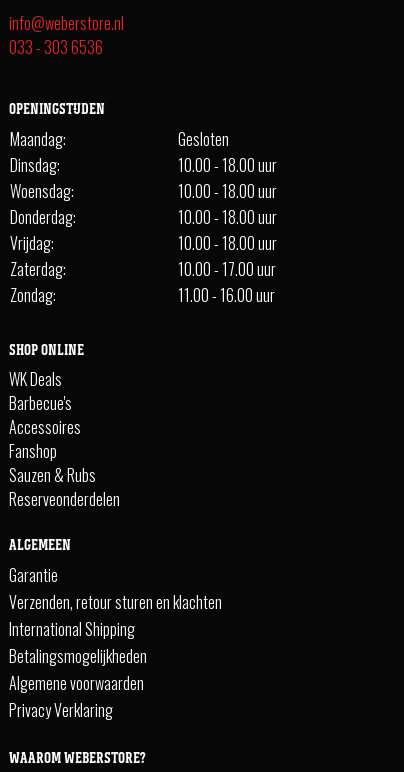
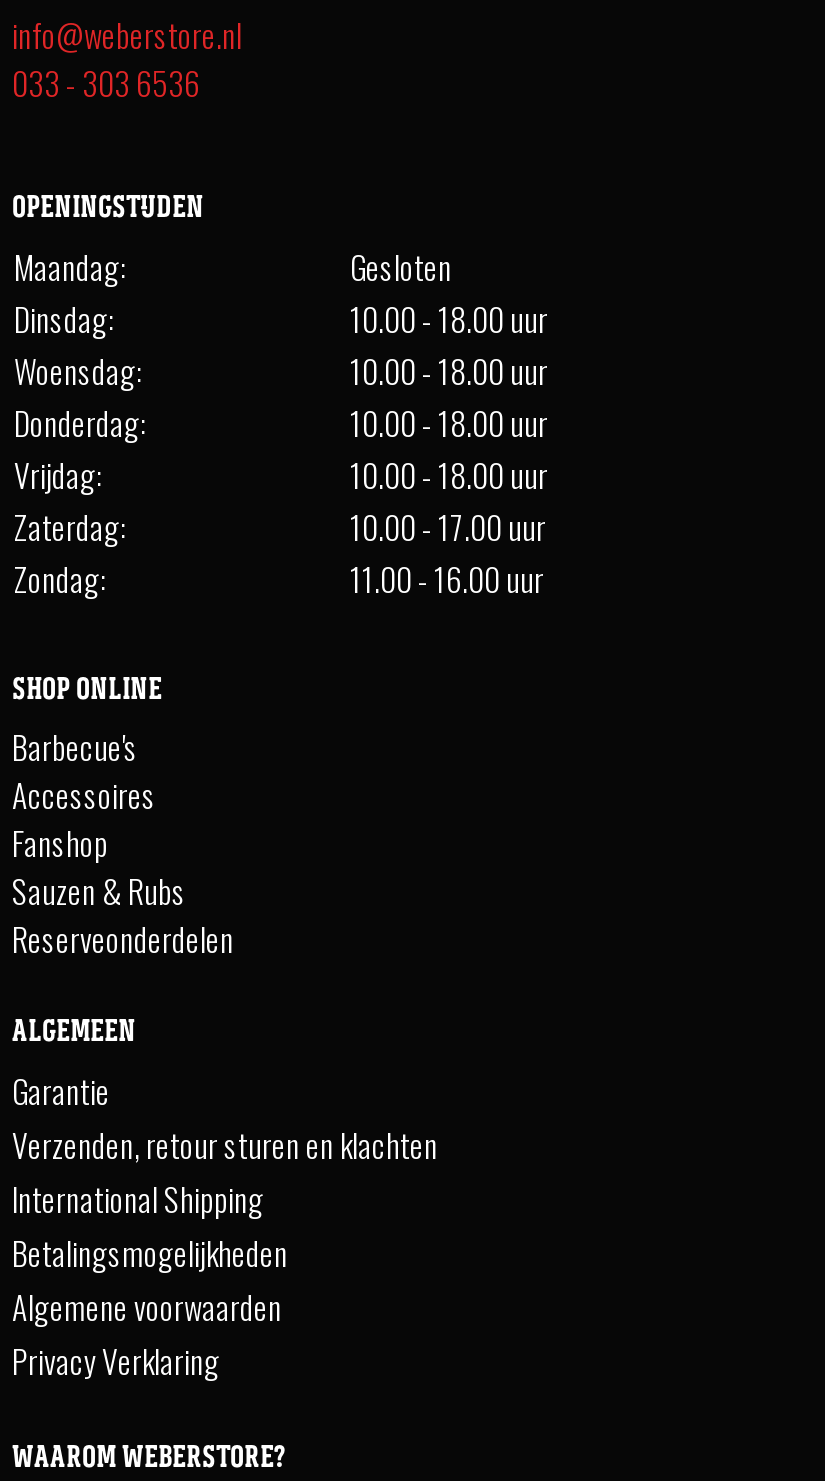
[9,367,62,391] WK Deals -> none

